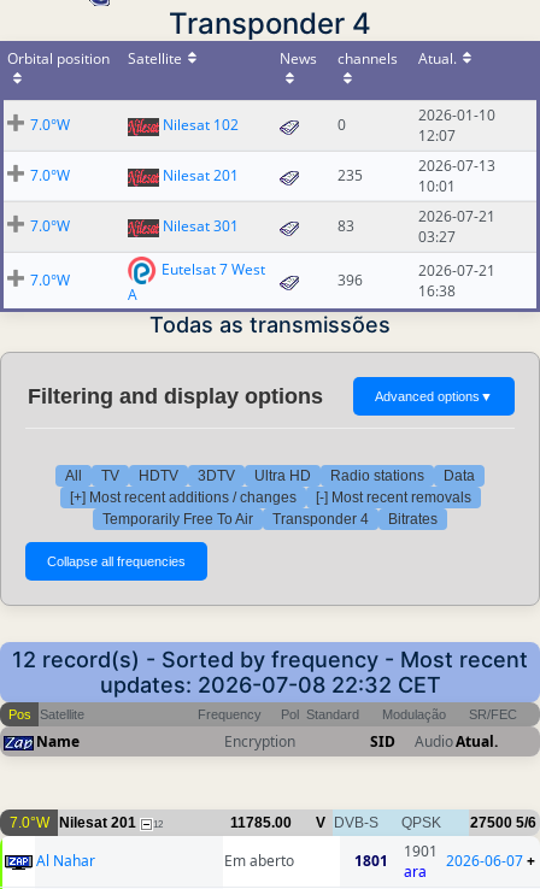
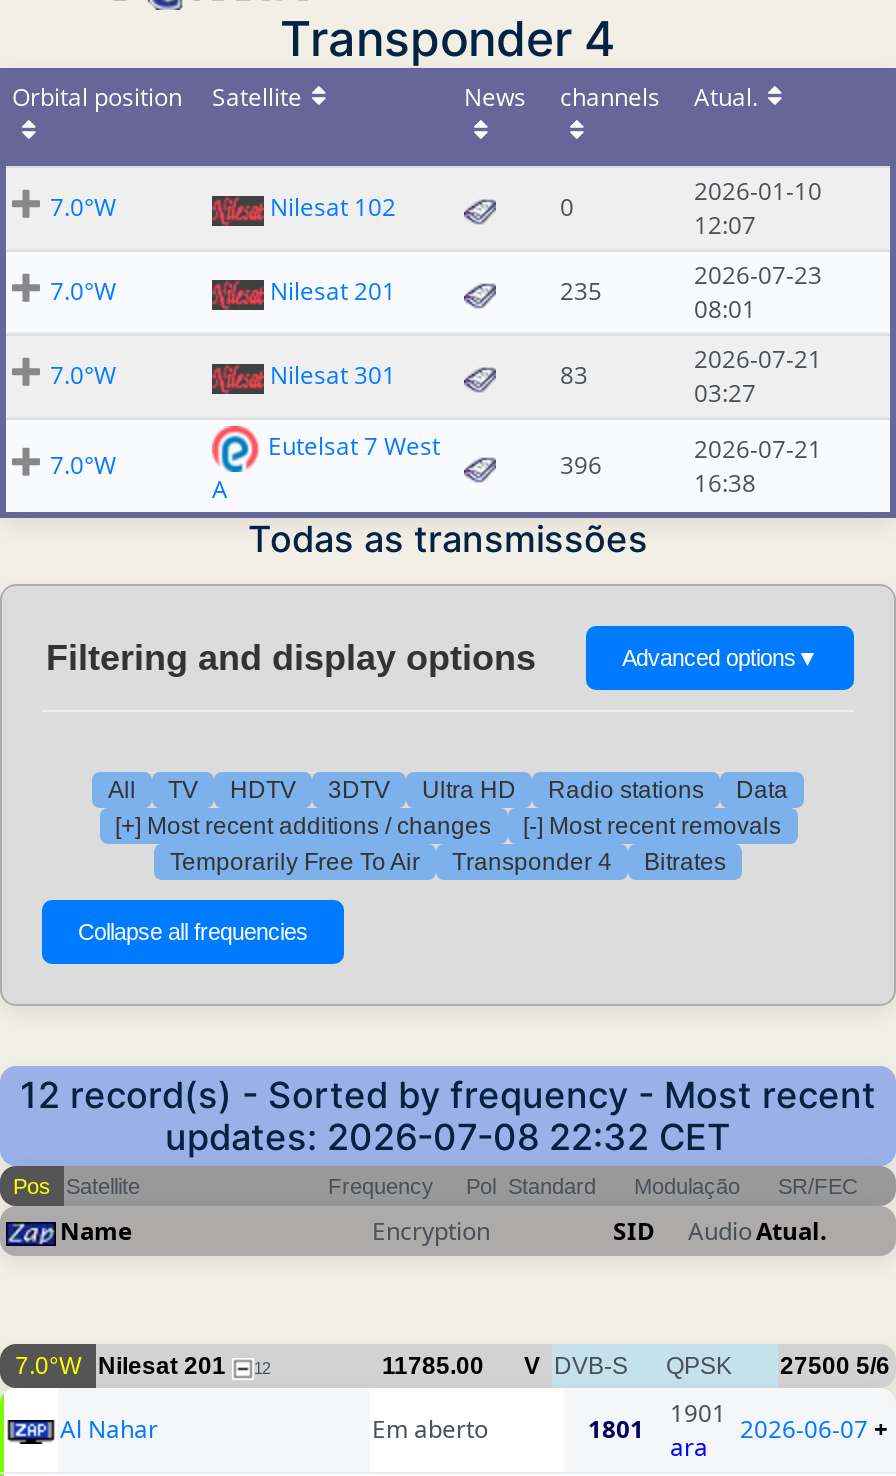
[418,156,495,176] 2026-07-13 -> [694,259,822,293] 2026-07-23
[418,176,456,197] 10:01 -> [694,293,756,327] 08:01

